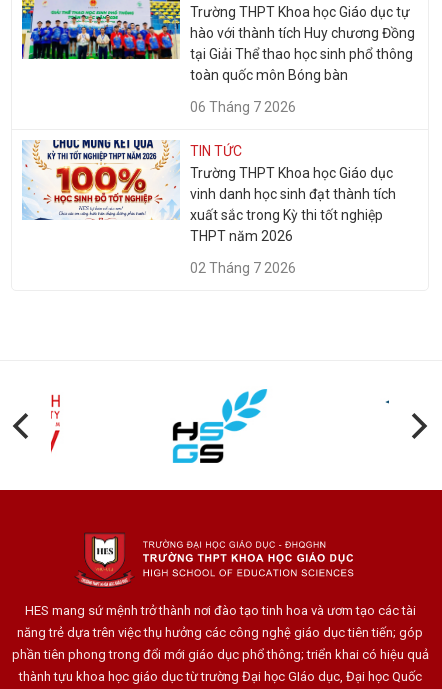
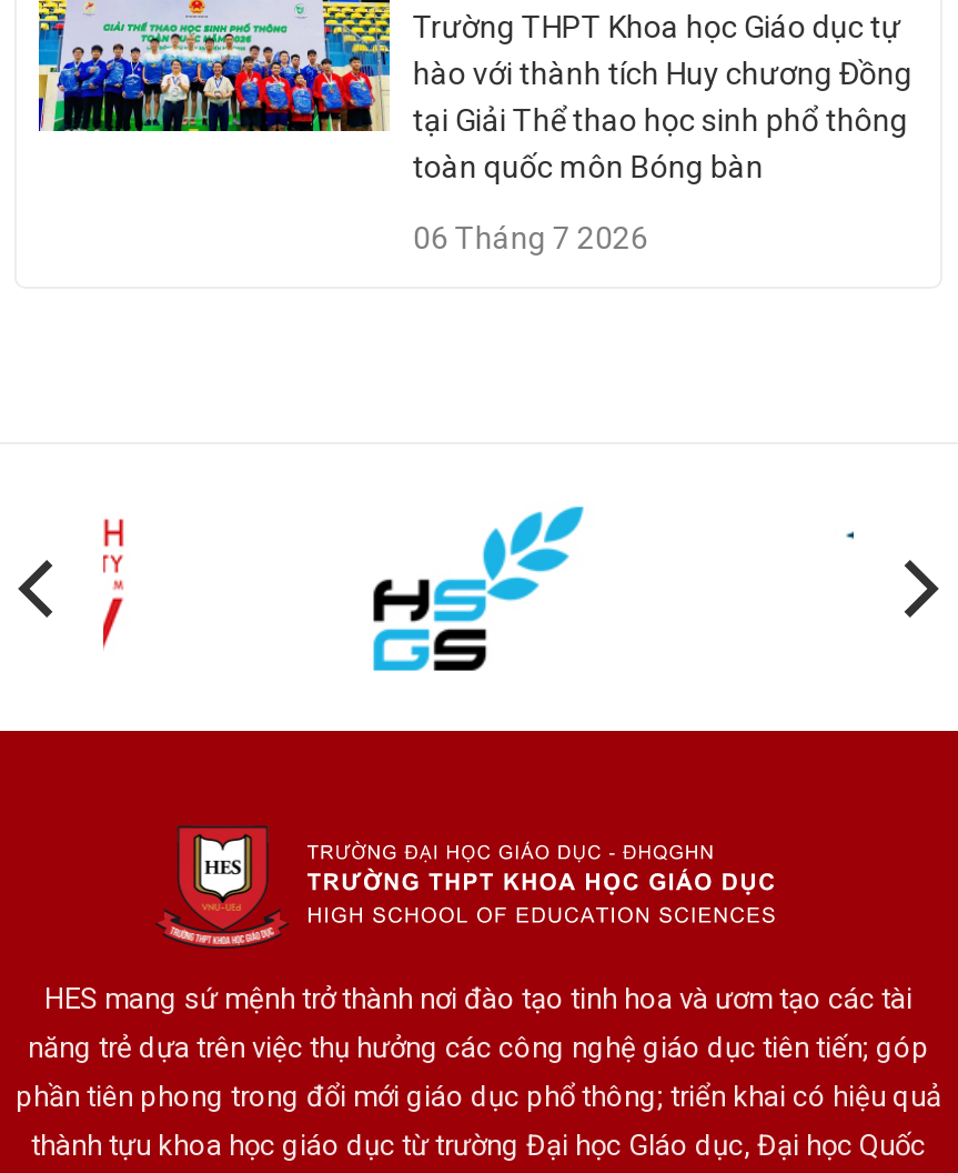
[22,139,396,276] [image] | TIN TỨC | Trường THPT Khoa học Giáo dục | vinh danh học sinh đạt thành tích | xuất sắc trong Kỳ thi tốt nghiệp | THPT năm 2026 | 02 Tháng 7 2026 -> none

